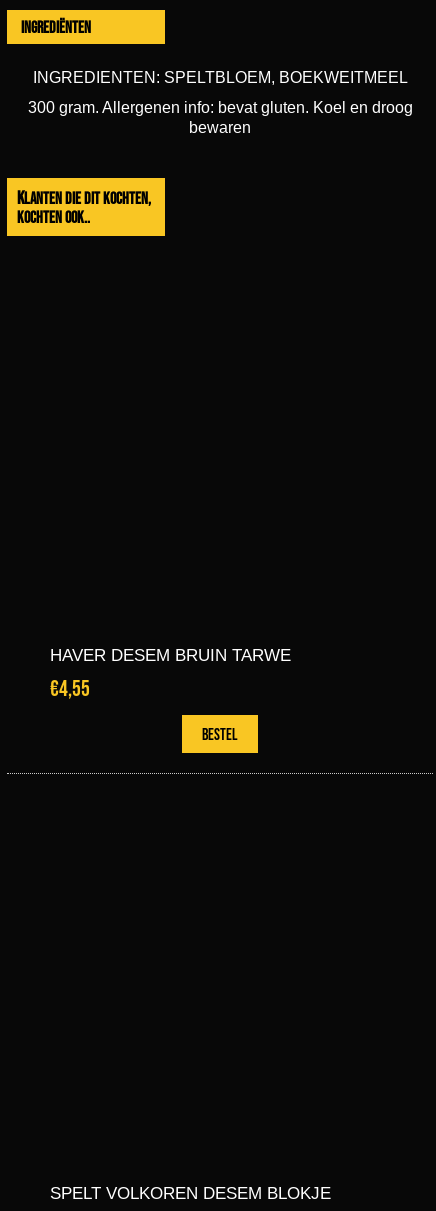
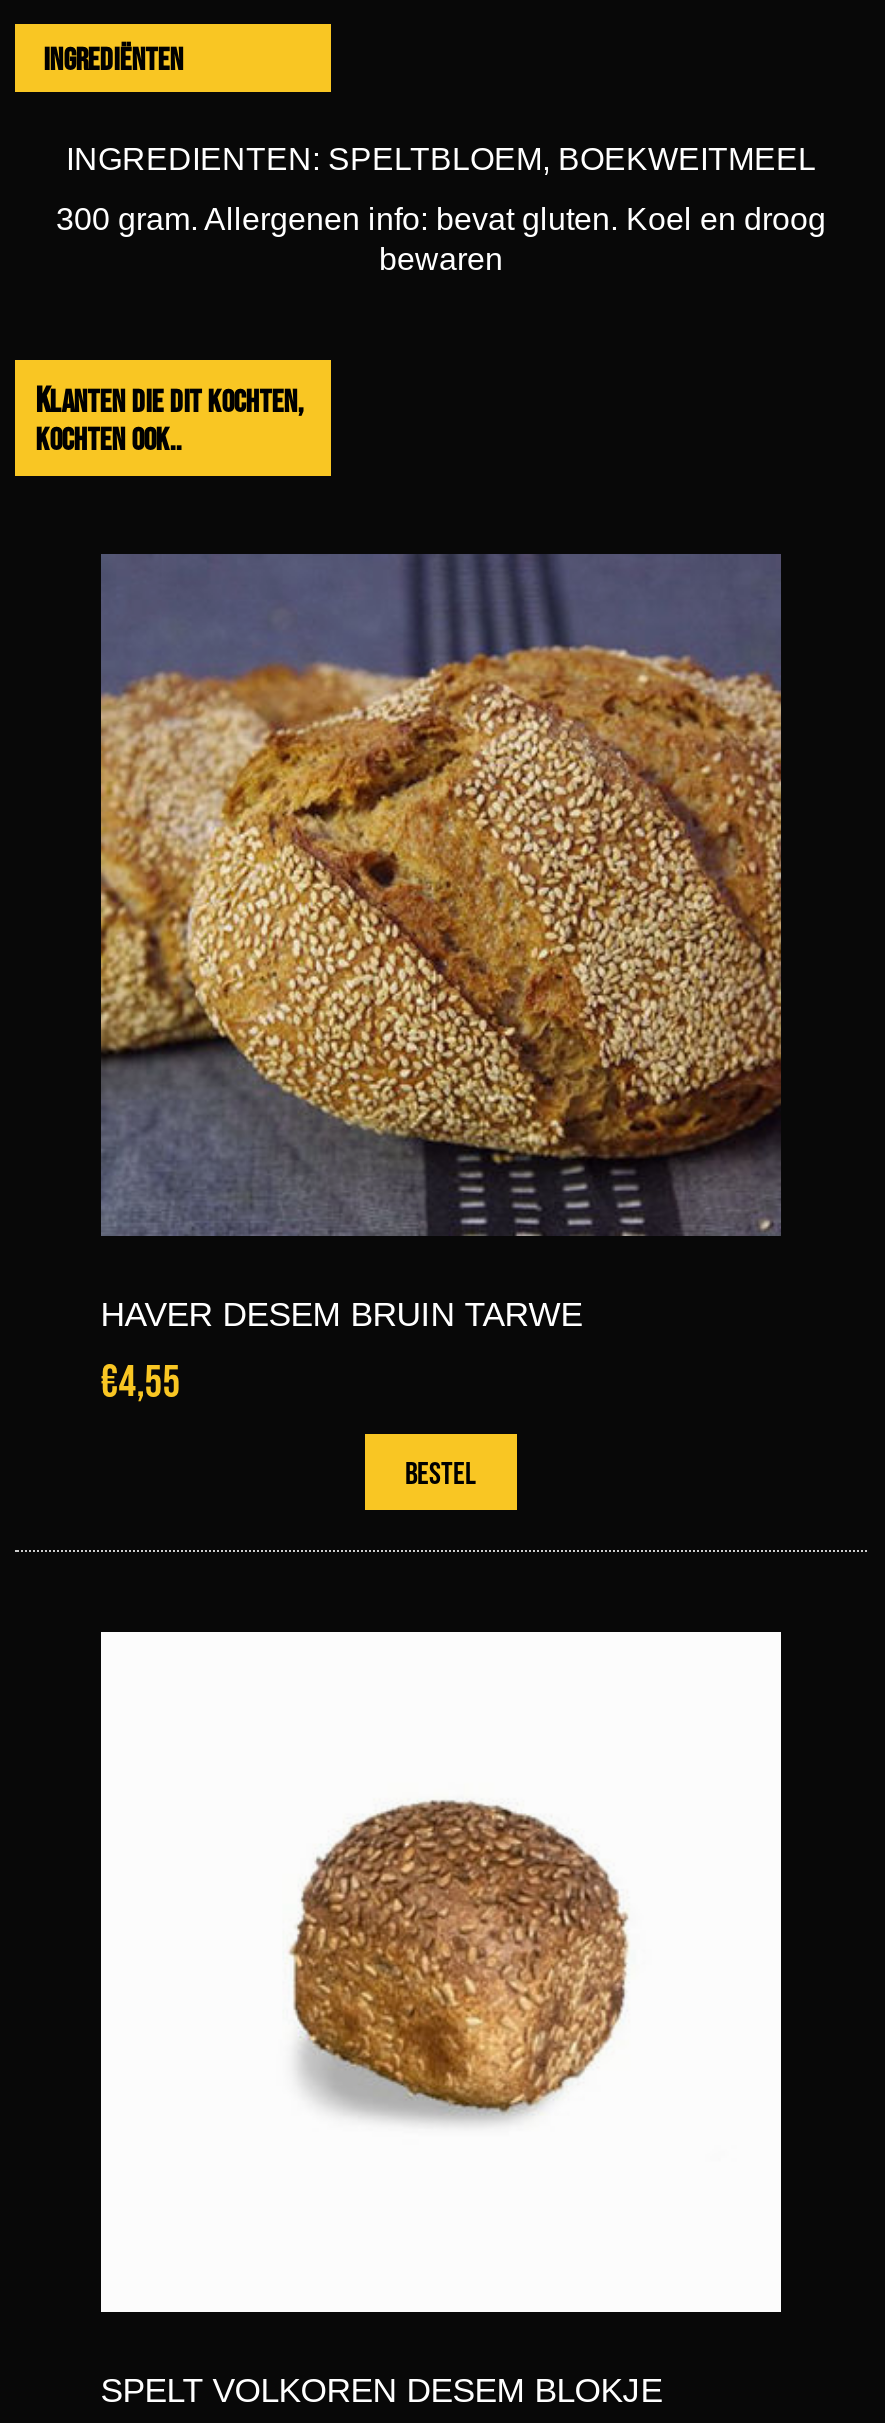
none -> [99,552,783,1238] [image]
none -> [99,1630,783,2314] [image]

